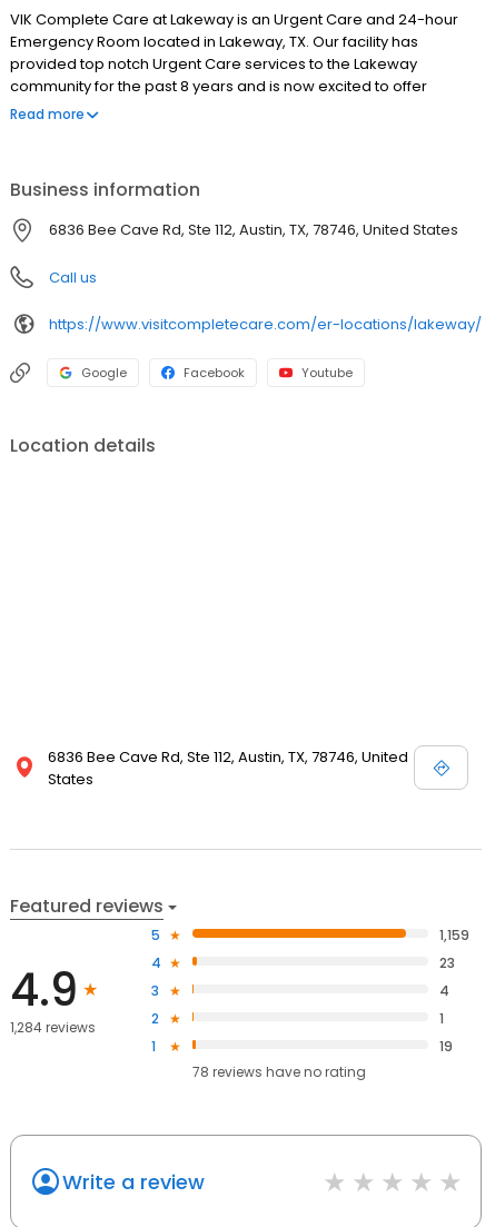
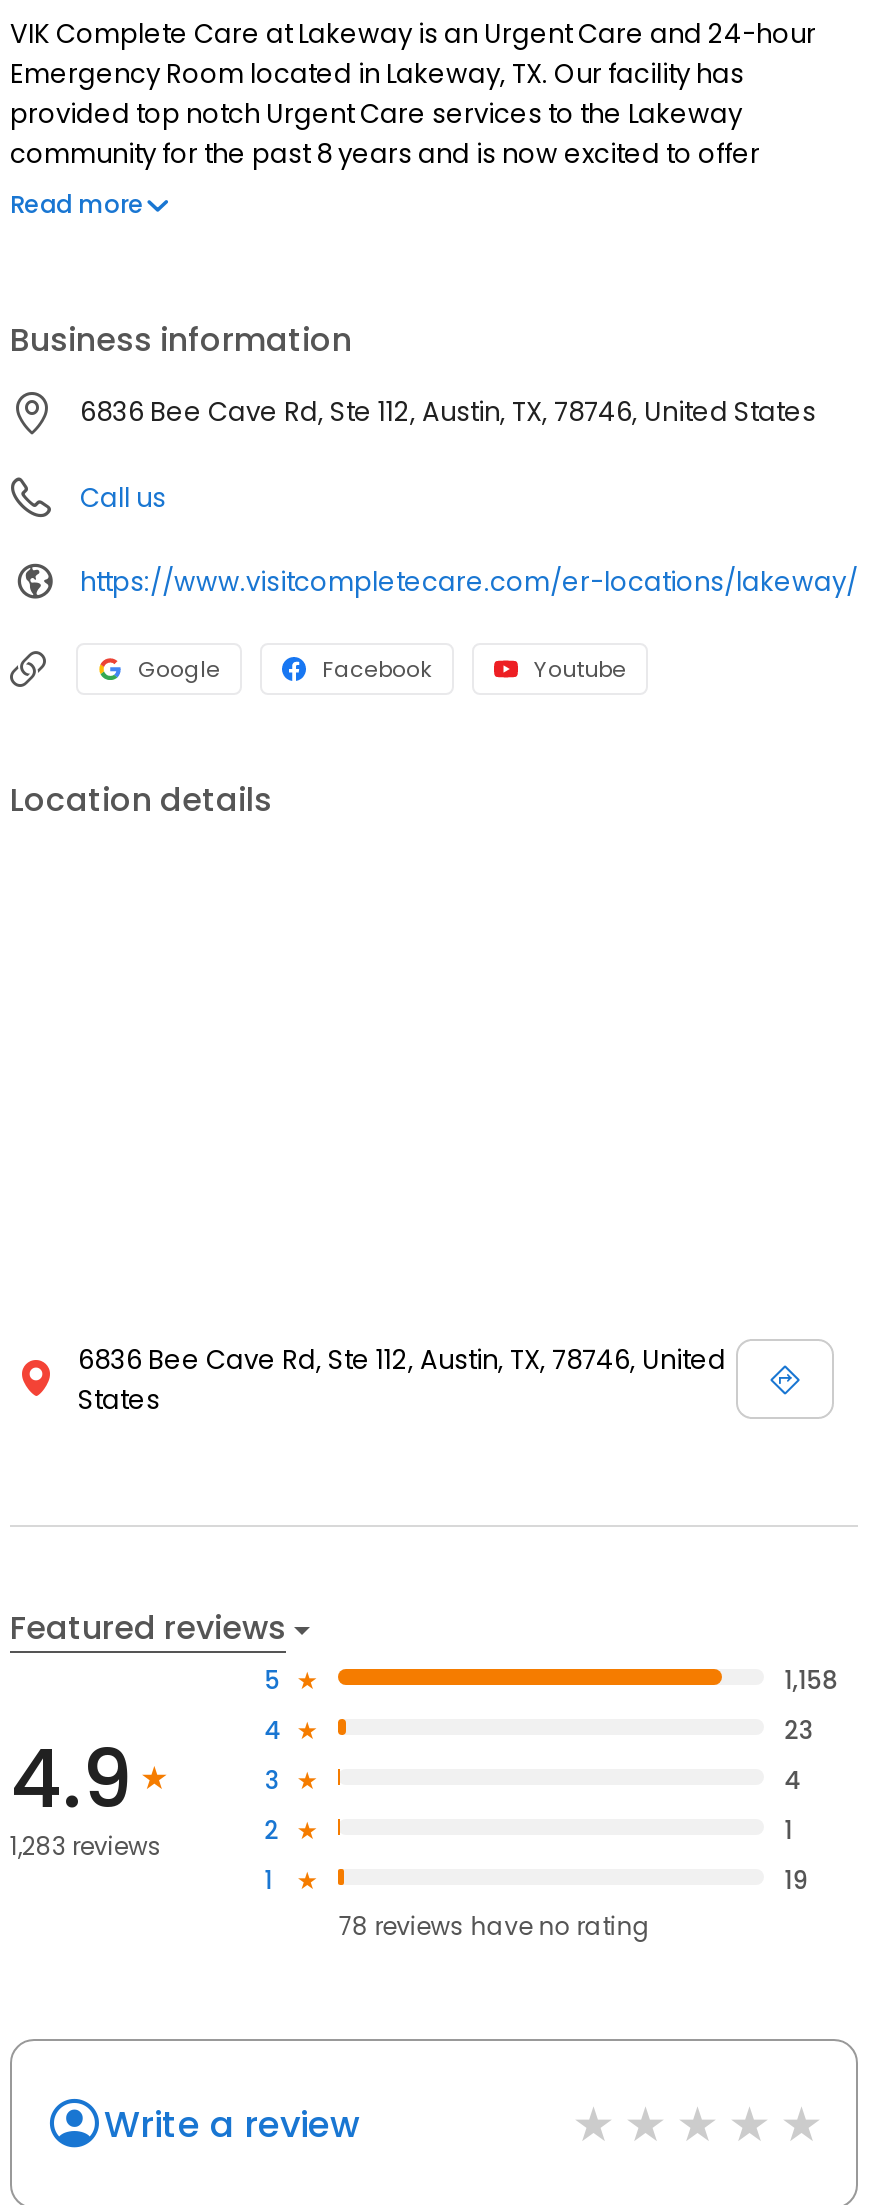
[440,925,470,944] 1,159 -> [784,1662,836,1696] 1,158
[10,1017,96,1036] 1,284 reviews -> [10,1828,162,1862] 1,283 reviews

